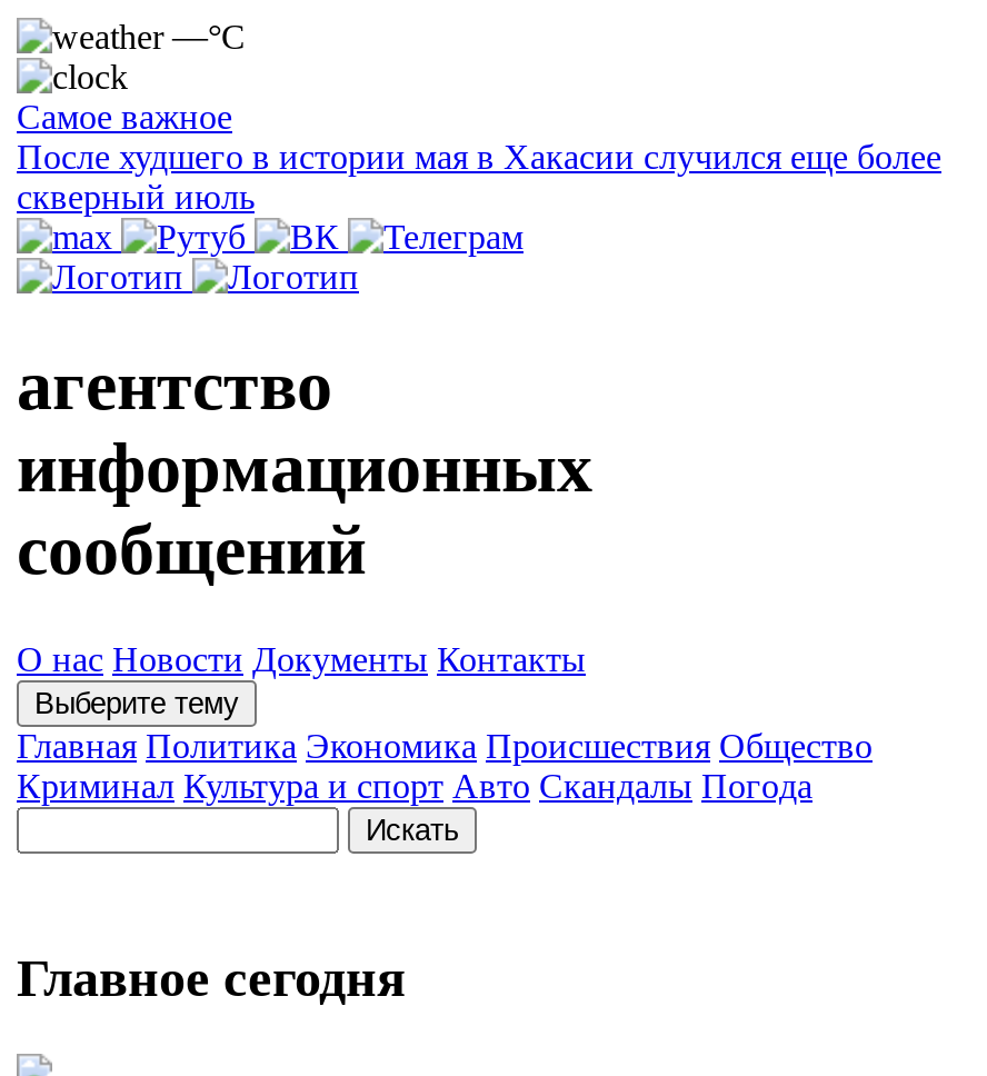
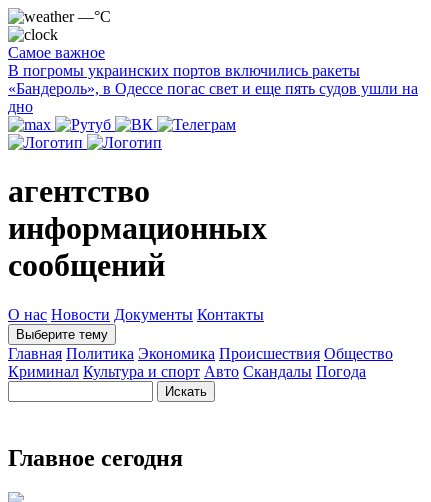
[17,138,941,216] После худшего в истории мая в Хакасии случился еще более | скверный июль -> [8,62,418,115] В погромы украинских портов включились ракеты | «Бандероль», в Одессе погас свет и еще пять судов ушли на | дно

